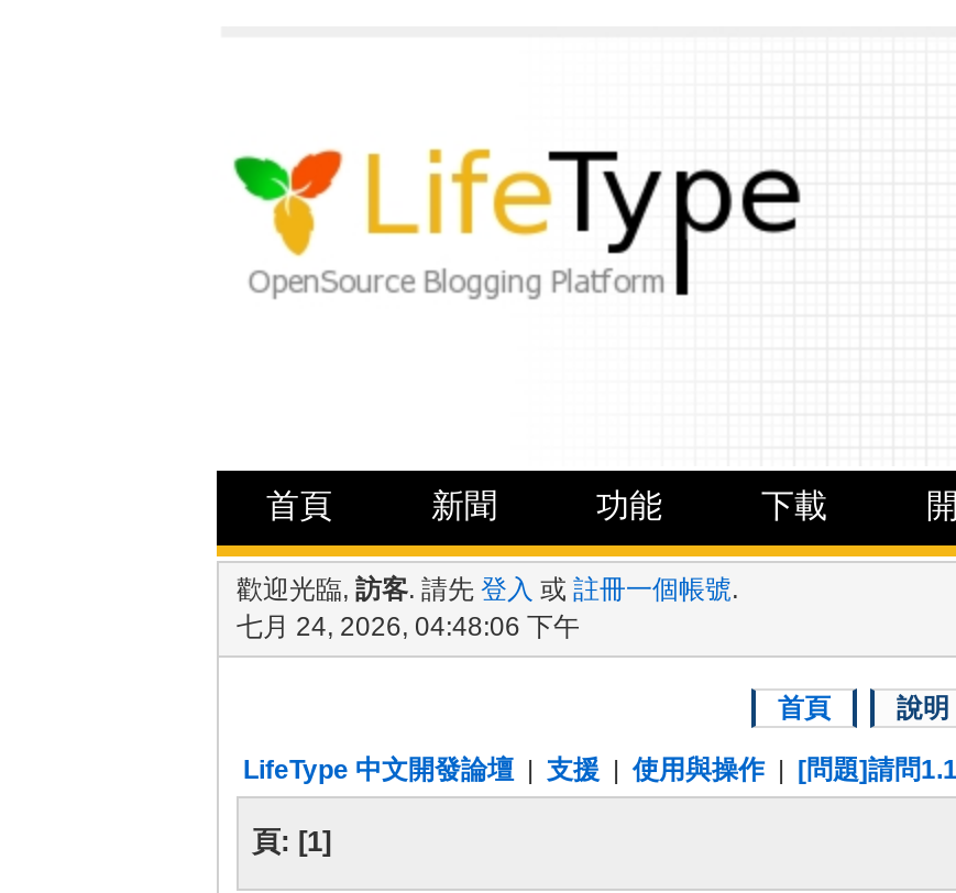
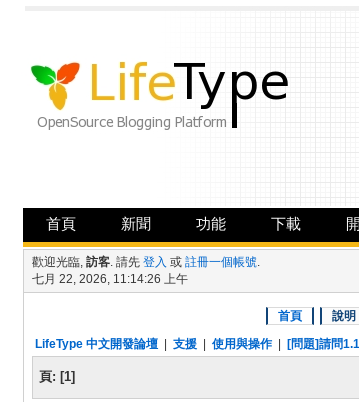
[237,611,580,642] 七月 24, 2026, 04:48:06 下午 -> [32,272,188,286] 七月 22, 2026, 11:14:26 上午

